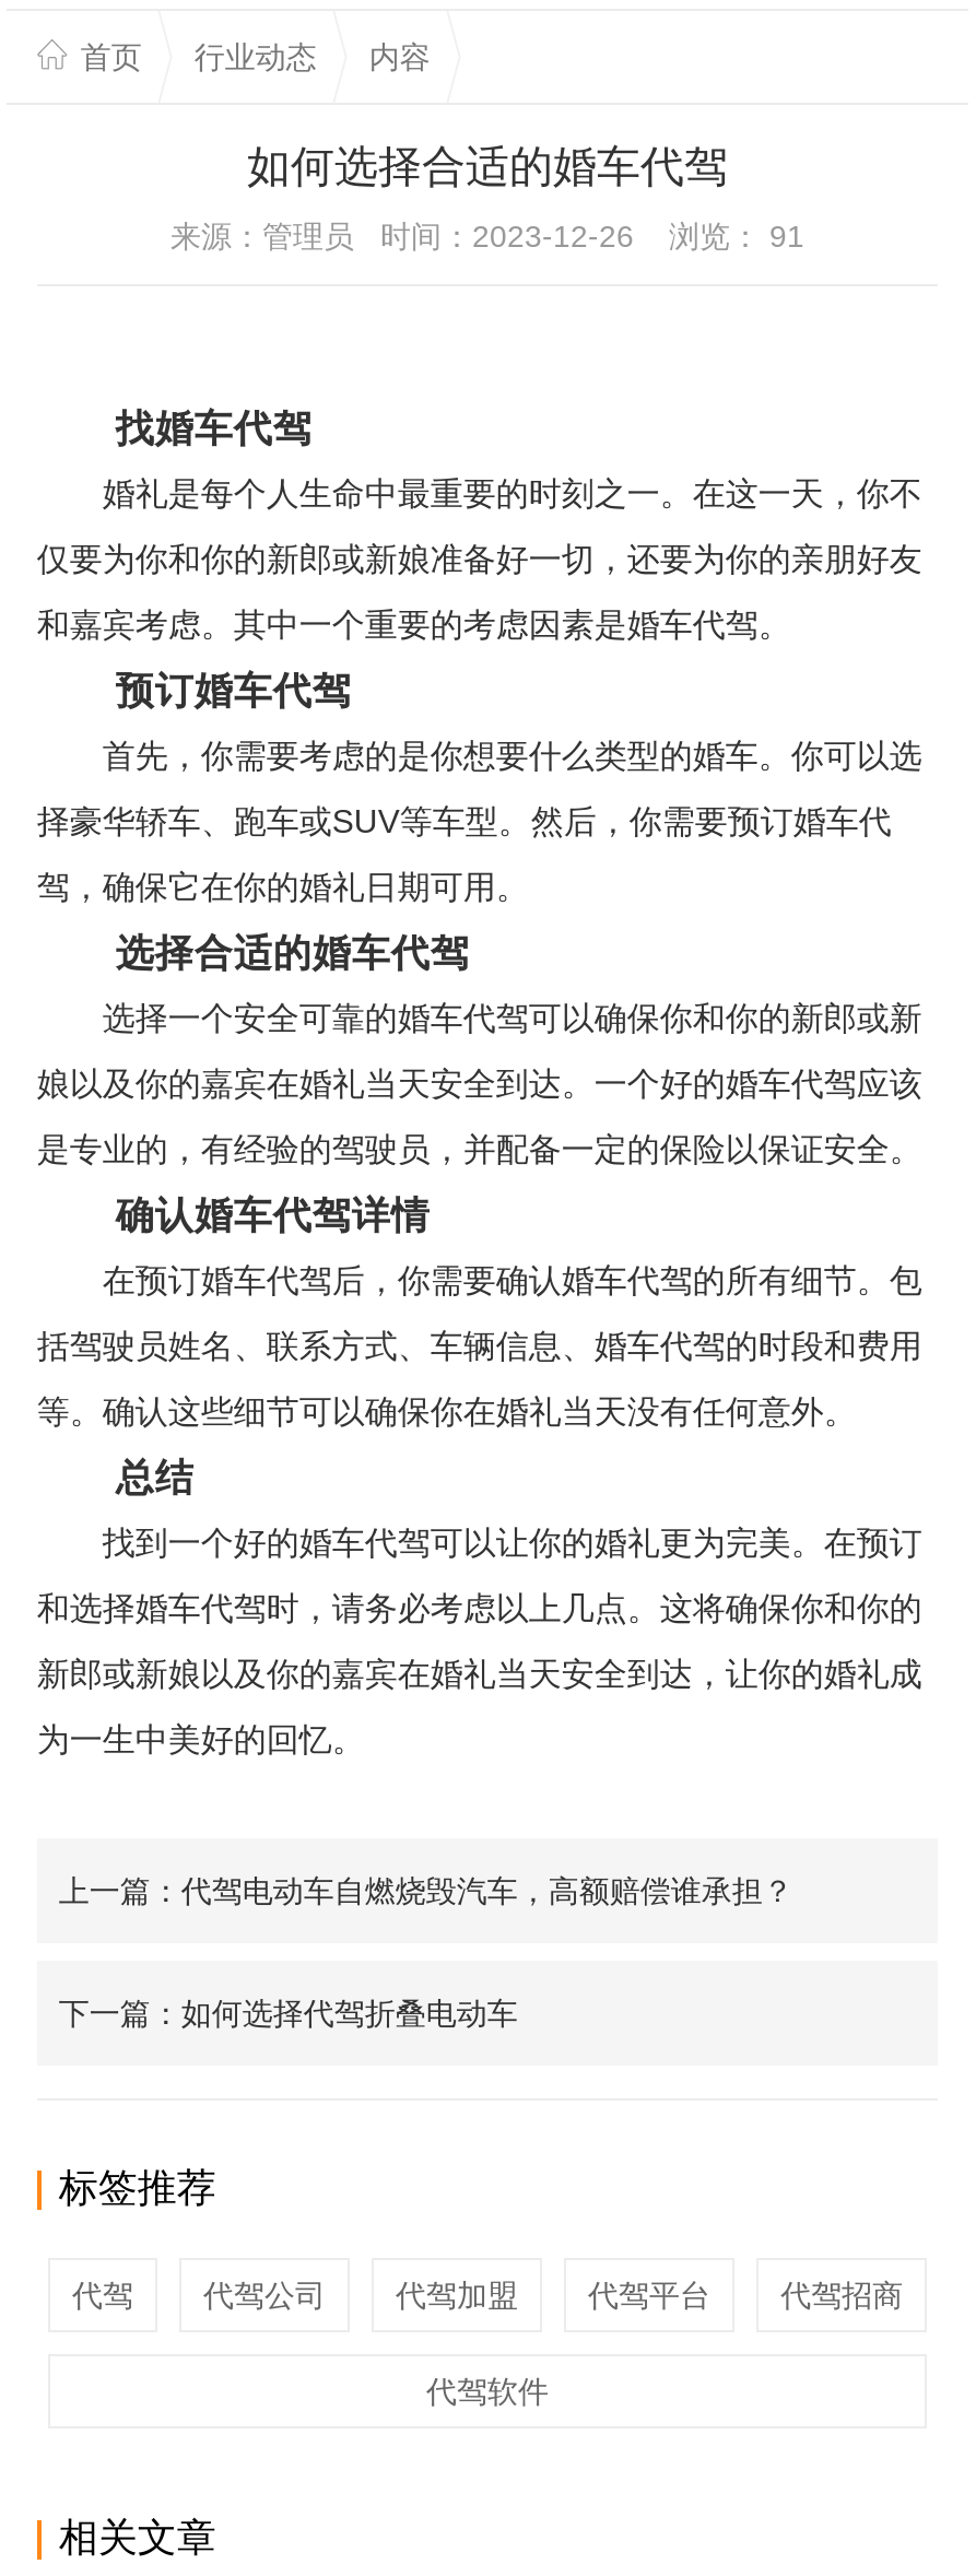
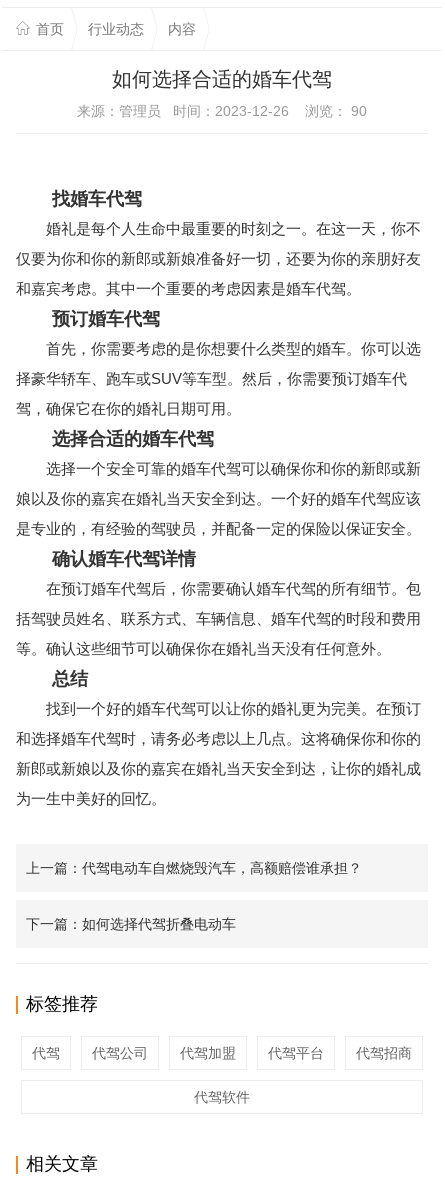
[170,218,804,253] 来源：管理员 时间：2023-12-26 浏览：91 -> [77,103,367,119] 来源：管理员 时间：2023-12-26 浏览：90

